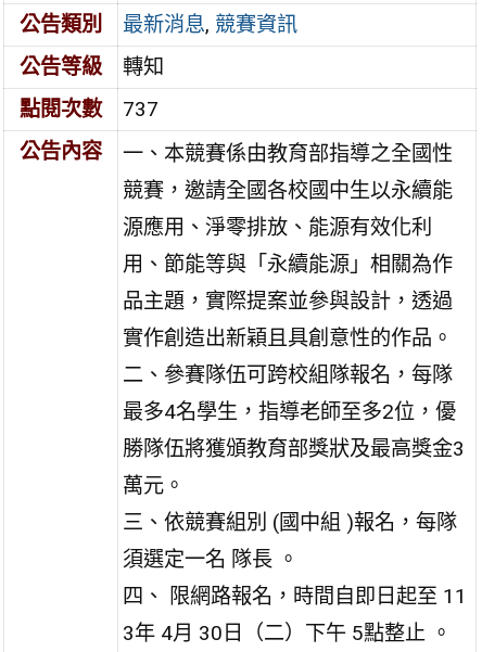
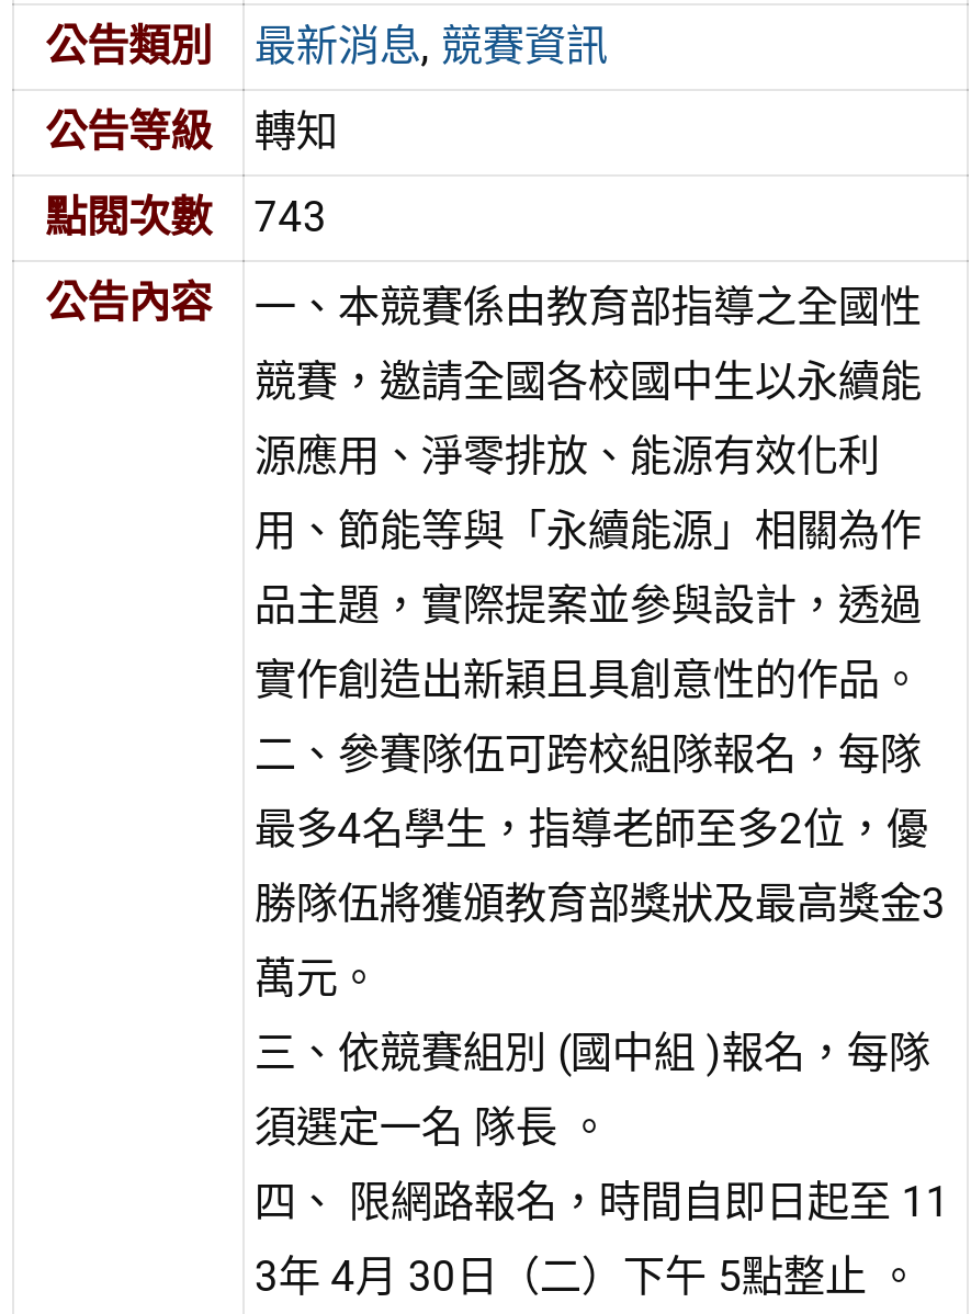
[20,97,159,122] 點閱次數 737 -> [45,192,327,242] 點閱次數 743

